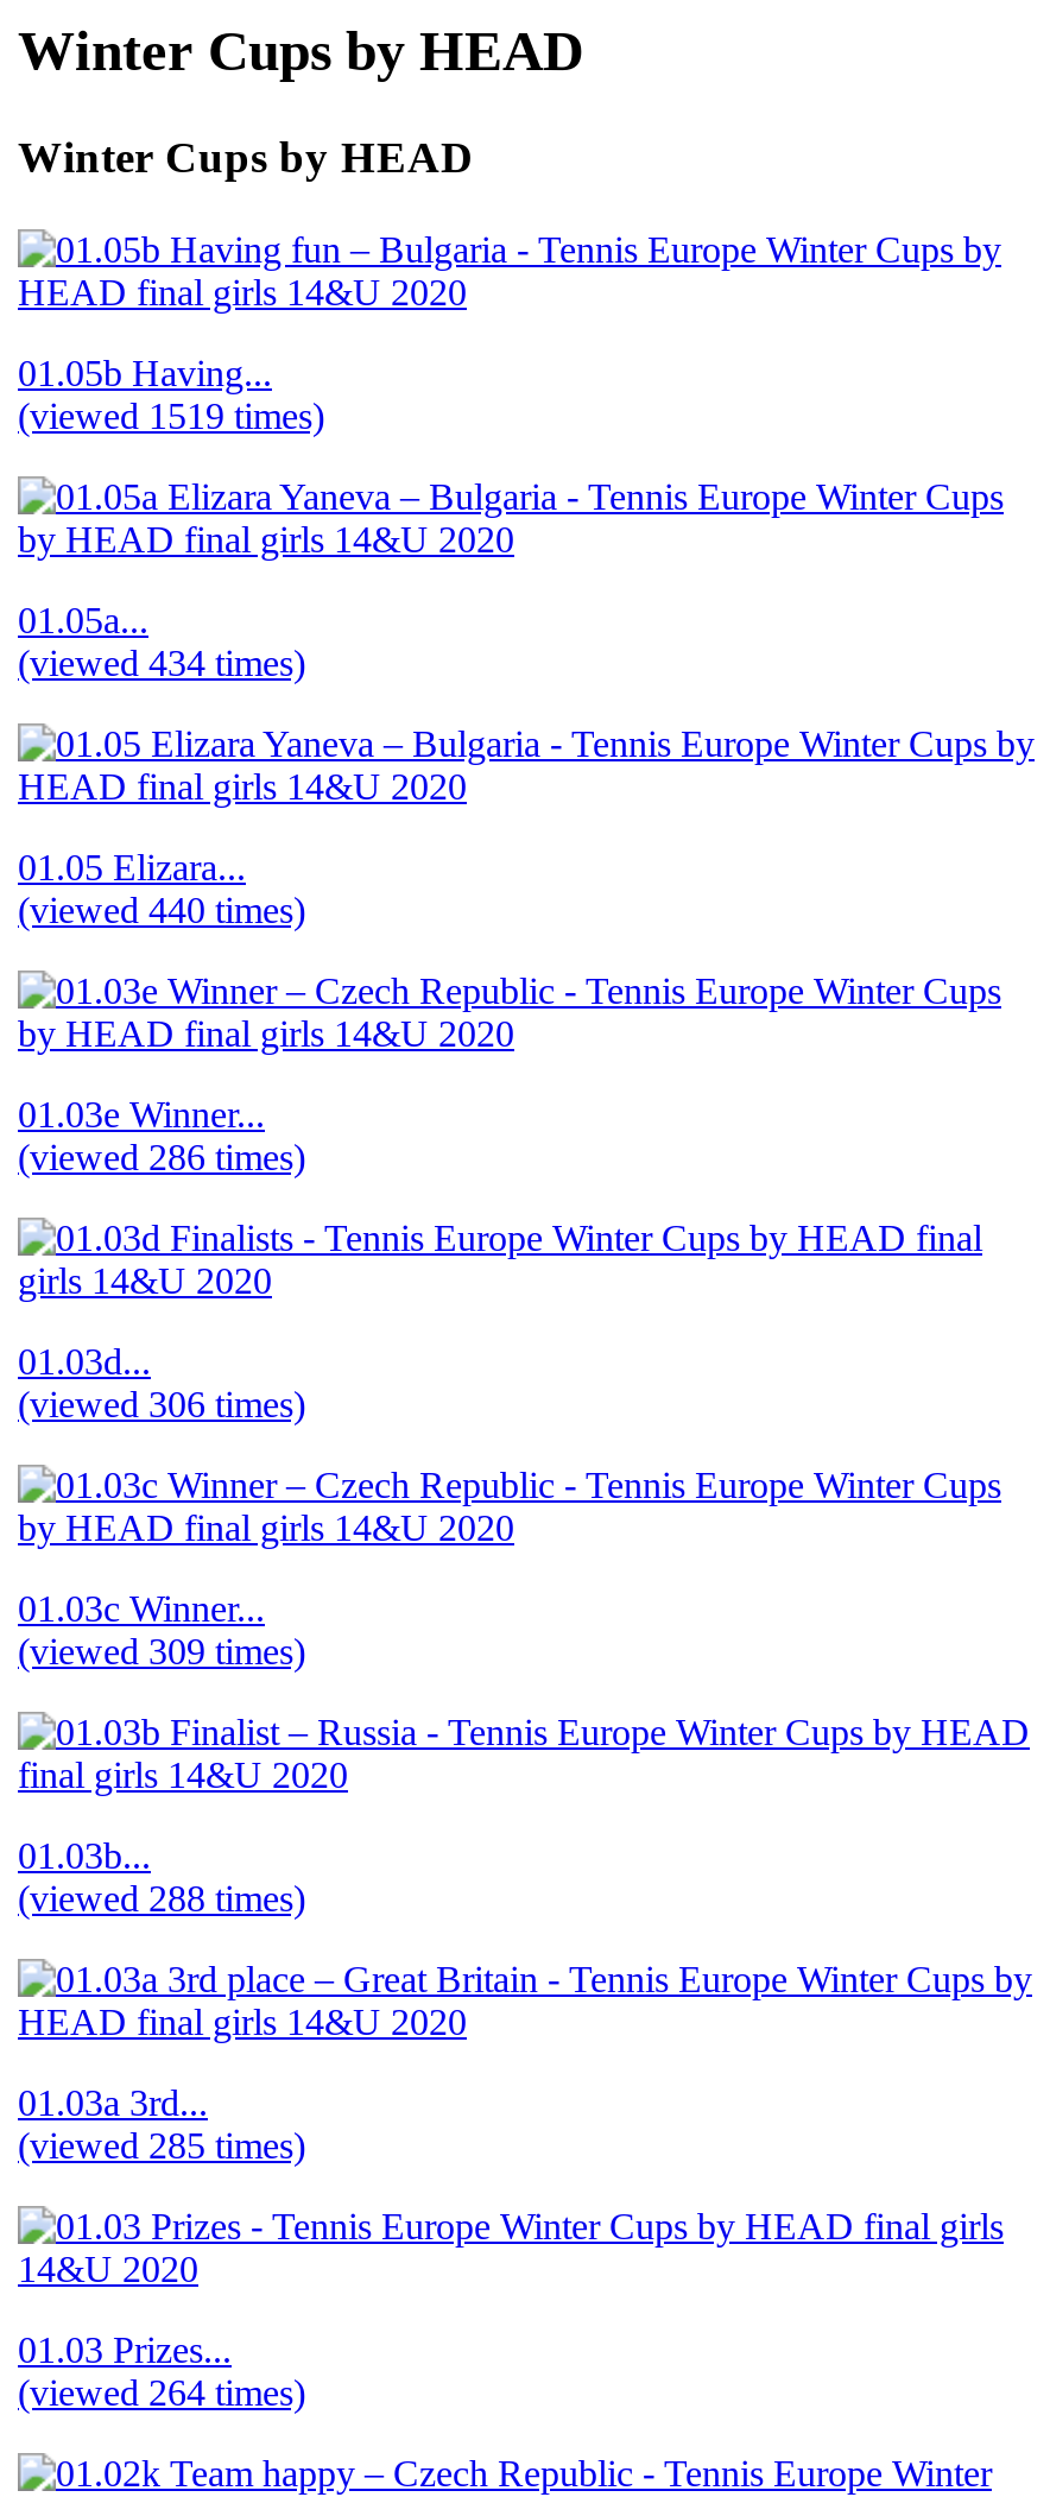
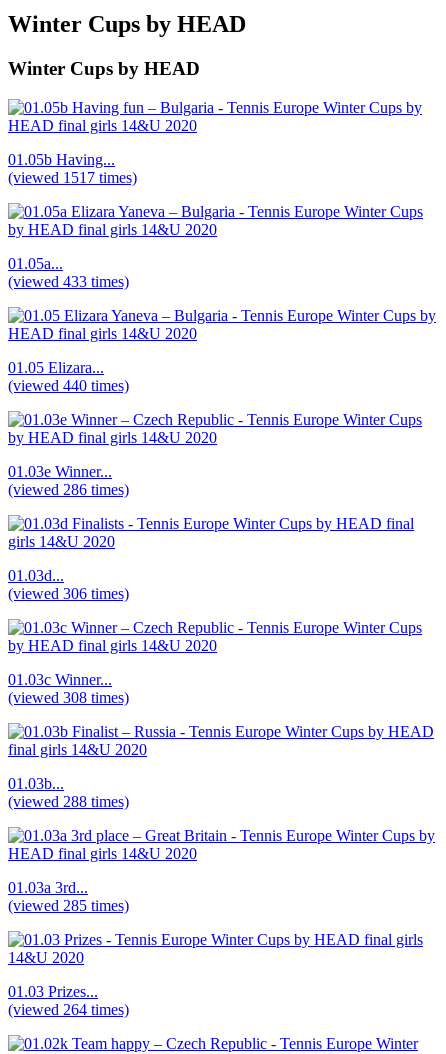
[18,395,324,435] (viewed 1519 times) -> [8,169,137,186] (viewed 1517 times)
[18,642,305,682] (viewed 434 times) -> [8,273,129,290] (viewed 433 times)
[18,1630,305,1671] (viewed 309 times) -> [8,689,129,706] (viewed 308 times)

